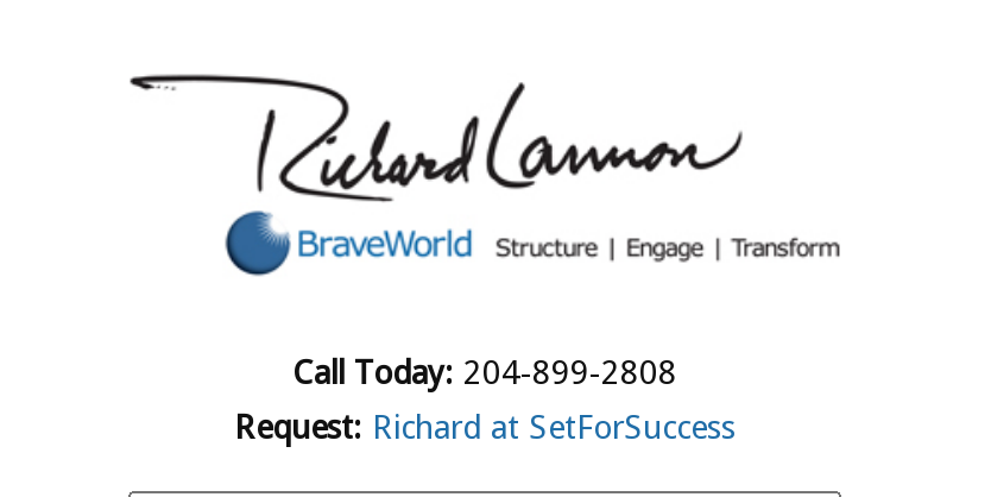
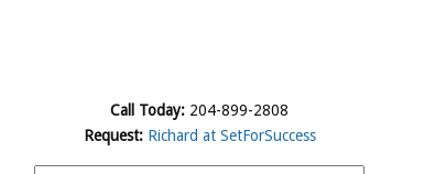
[128,73,841,279] [image] -> none

